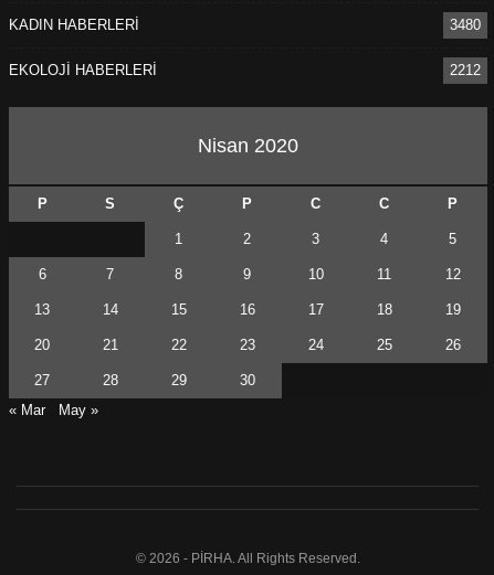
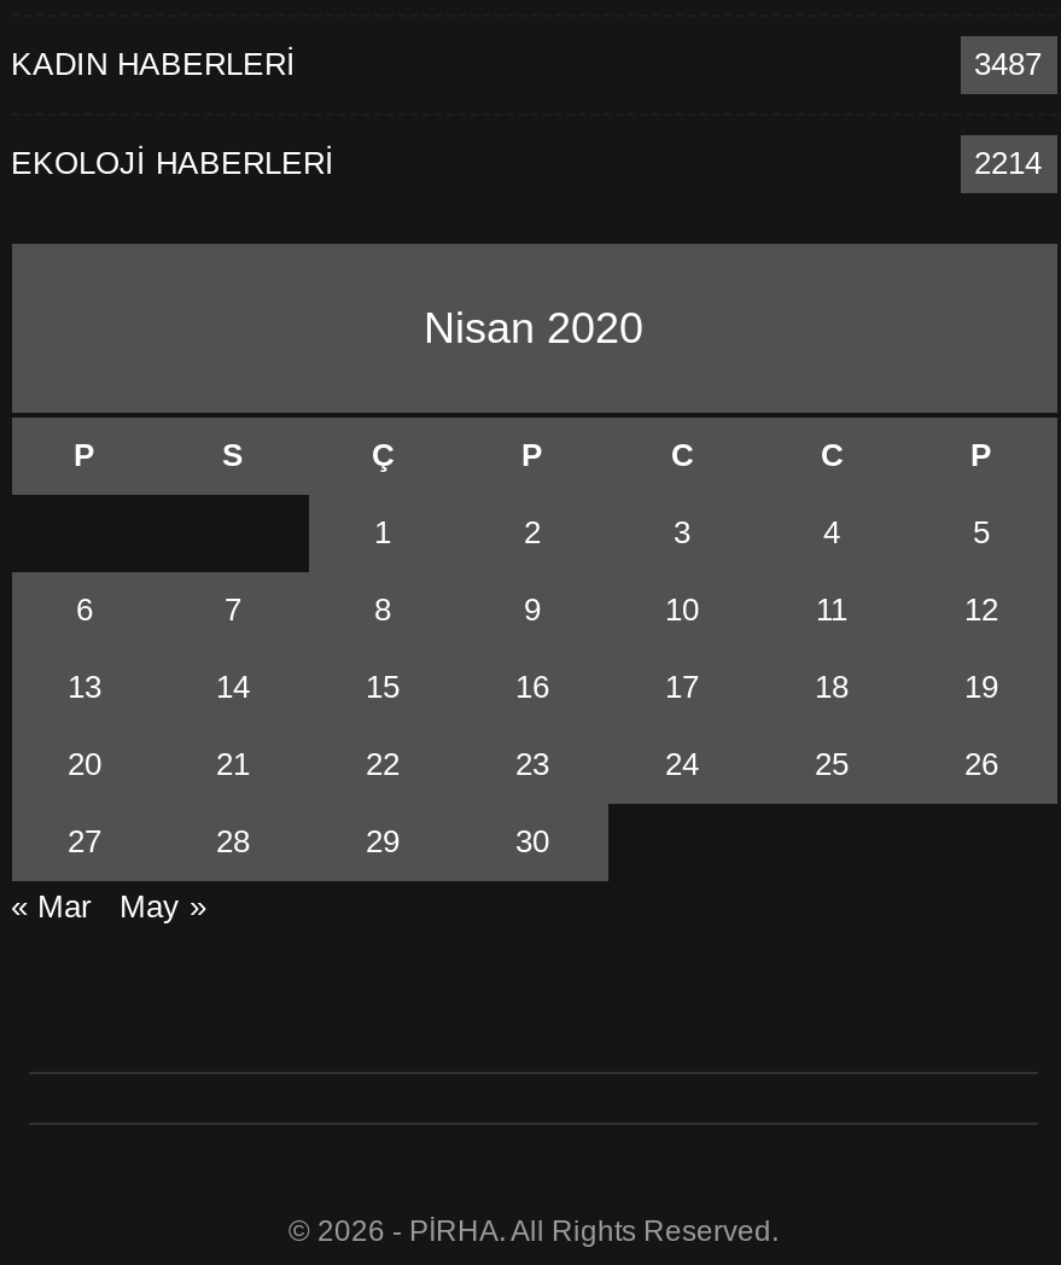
[449,16,480,33] 3480 -> [974,45,1042,82] 3487
[449,62,480,78] 2212 -> [974,144,1042,181] 2214

